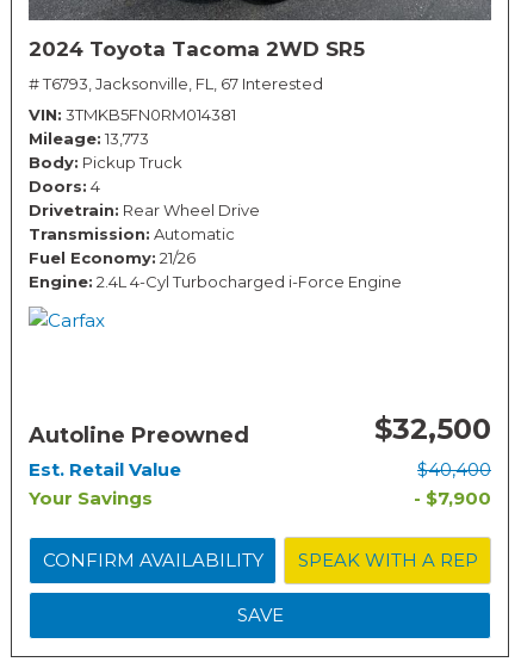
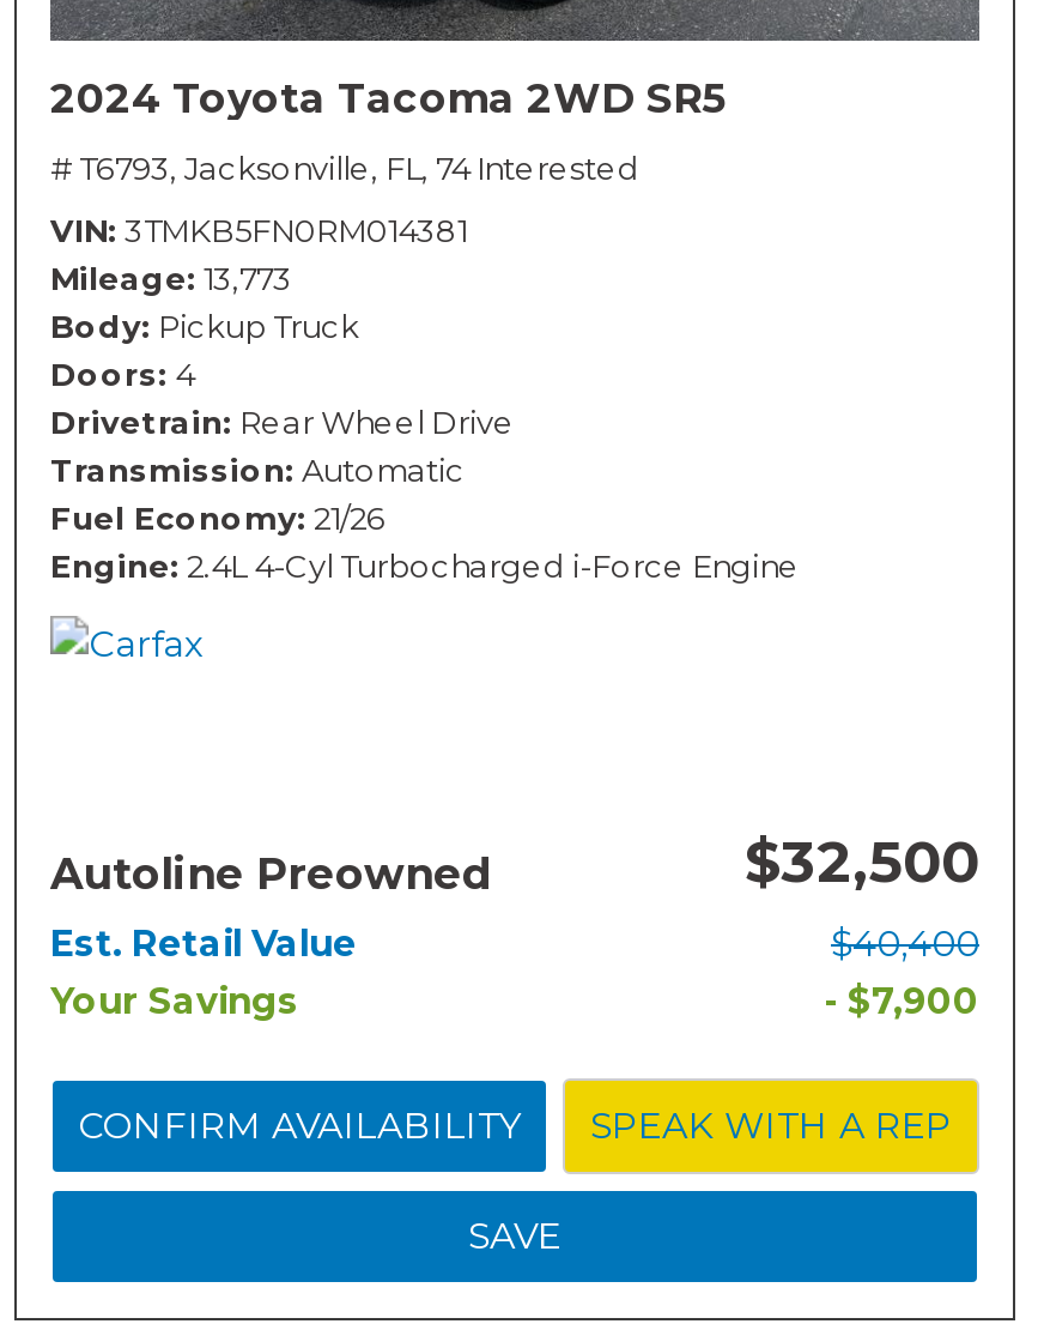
[29,74,323,93] # T6793, Jacksonville, FL, 67 Interested -> [50,149,639,187] # T6793, Jacksonville, FL, 74 Interested

